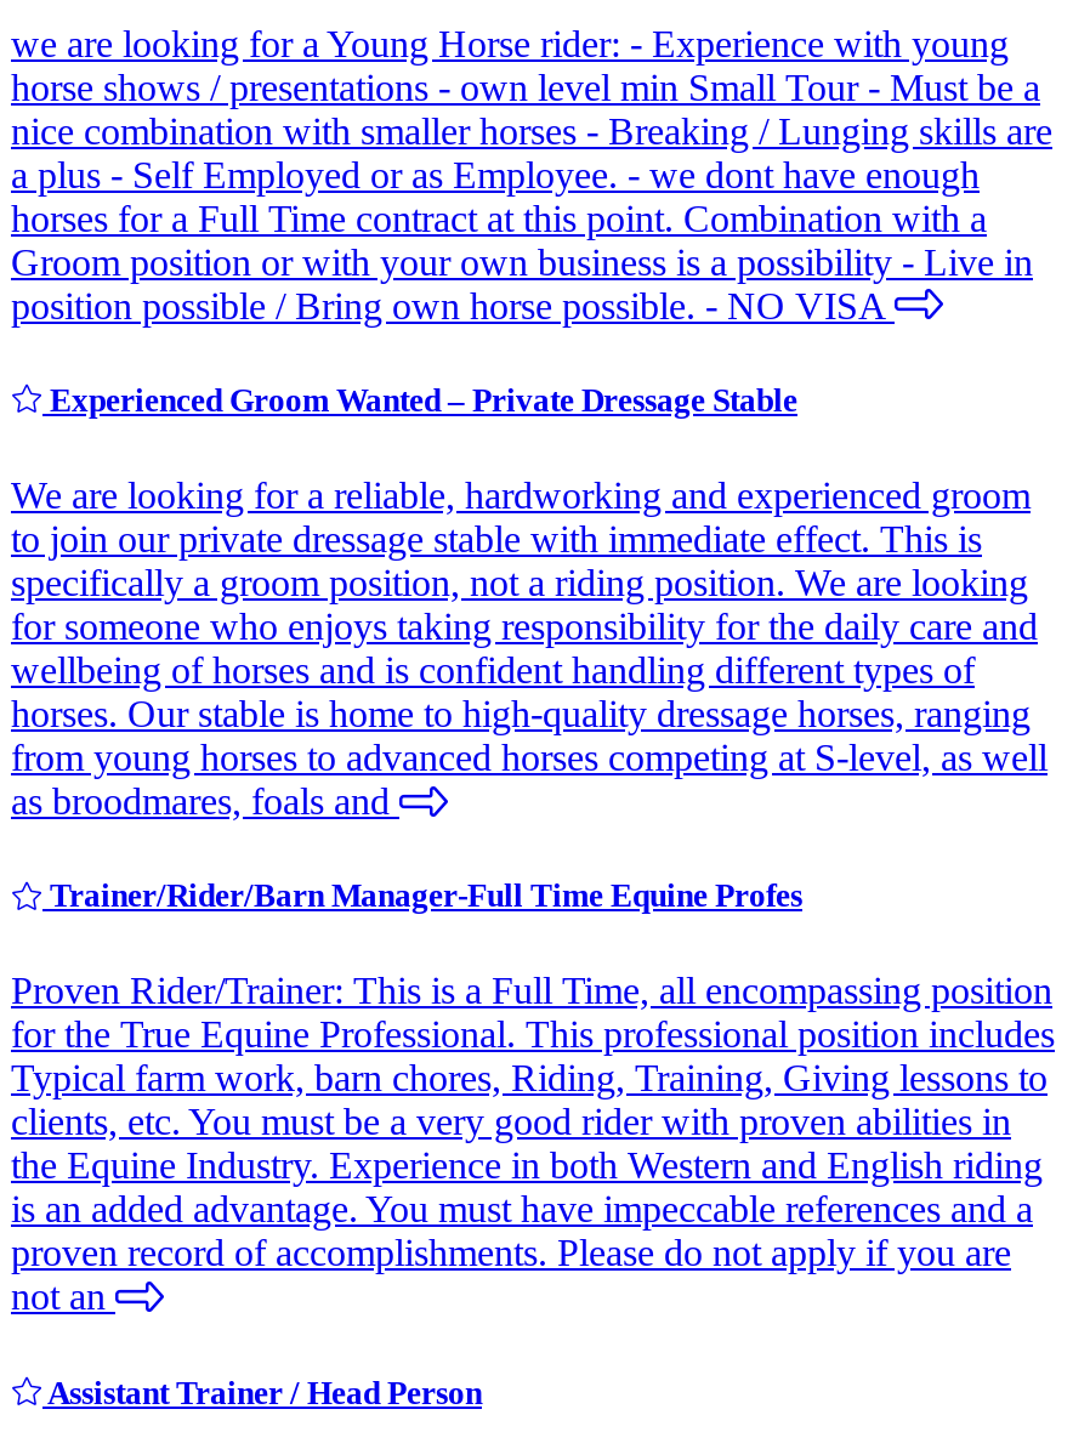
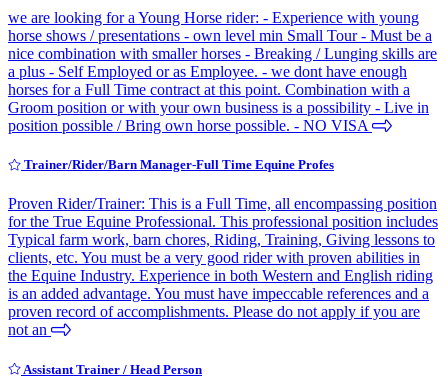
[11,382,1048,821] Experienced Groom Wanted – Private Dressage Stable | We are looking for a reliable, hardworking and experienced groom | to join our private dressage stable with immediate effect. This is | specifically a groom position, not a riding position. We are looking | for someone who enjoys taking responsibility for the daily care and | wellbeing of horses and is confident handling different types of | horses. Our stable is home to high-quality dressage horses, ranging | from young horses to advanced horses competing at S-level, as well | as broodmares, foals and -> none

